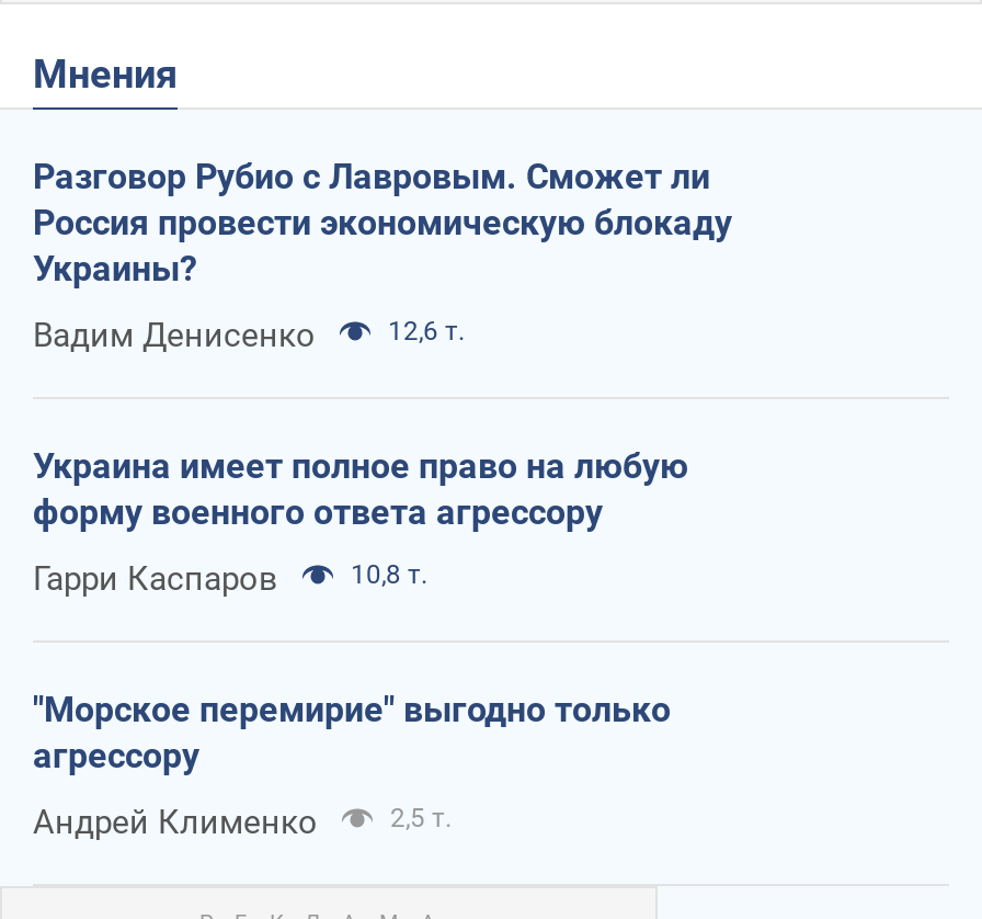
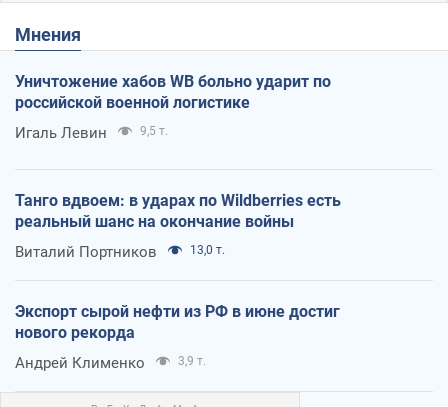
[33,155,732,289] Разговор Рубио с Лавровым. Сможет ли | Россия провести экономическую блокаду | Украины? -> [15,72,331,112] Уничтожение хабов WB больно ударит по | российской военной логистике
[33,315,465,355] Вадим Денисенко | 12,6 т. -> [15,124,168,142] Игаль Левин | 9,5 т.
[33,445,688,532] Украина имеет полное право на любую | форму военного ответа агрессору -> [15,191,341,231] Танго вдвоем: в ударах по Wildberries есть | реальный шанс на окончание войны
[33,559,427,598] Гарри Каспаров | 10,8 т. -> [15,243,225,261] Виталий Портников | 13,0 т.
[33,688,671,776] "Морское перемирие" выгодно только | агрессору -> [15,302,340,342] Экспорт сырой нефти из РФ в июне достиг | нового рекорда
[390,802,452,833] 2,5 т. -> [178,354,206,368] 3,9 т.

